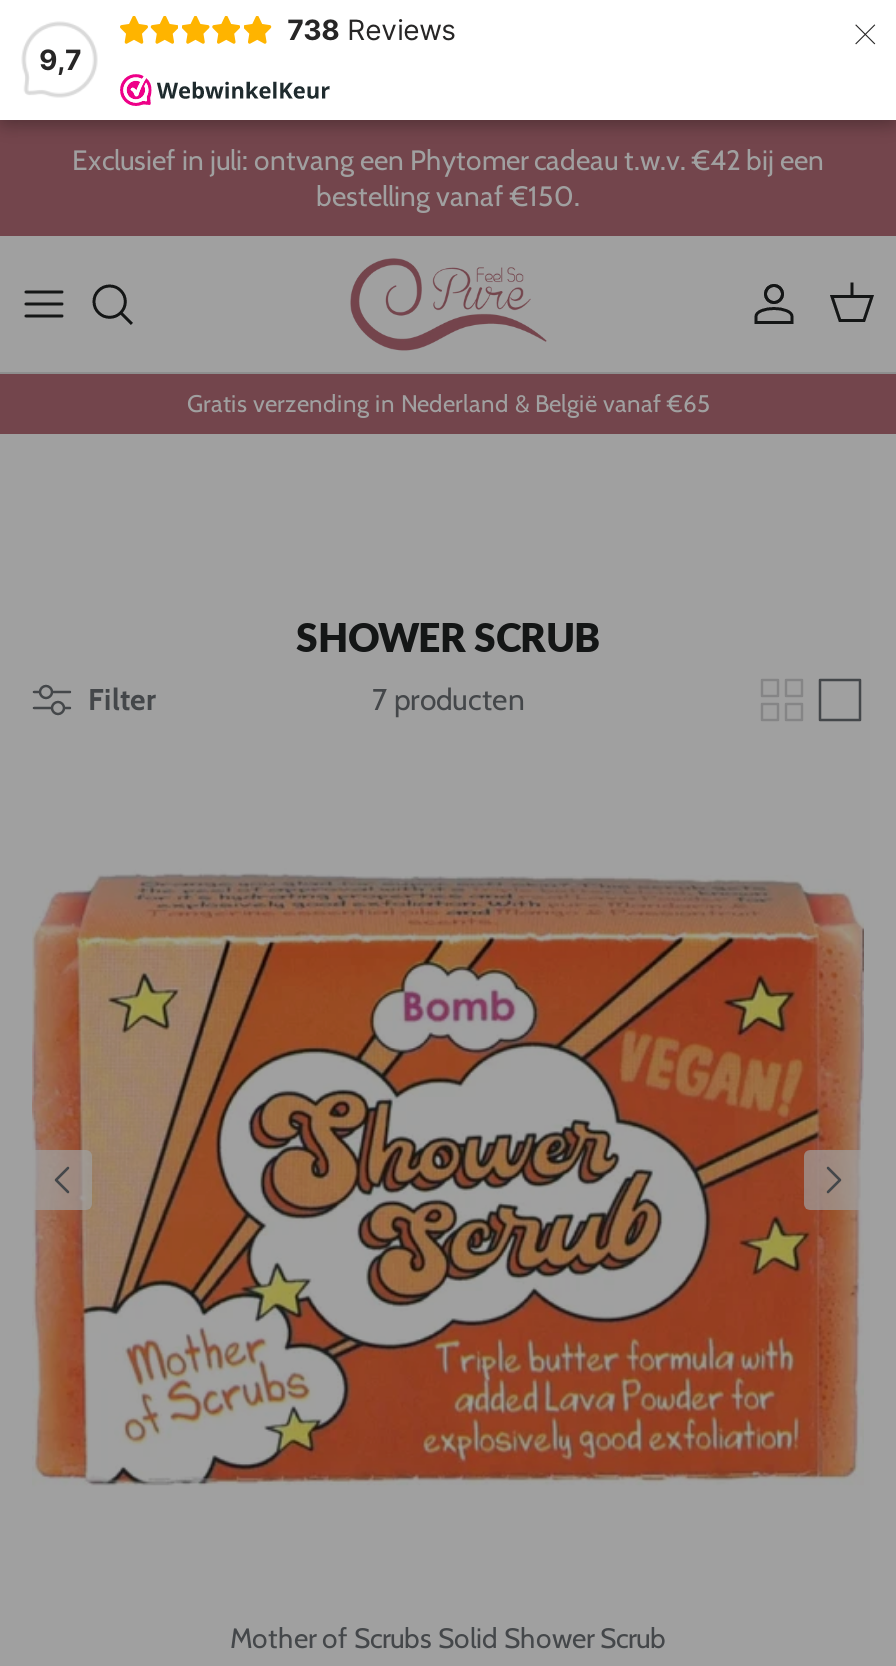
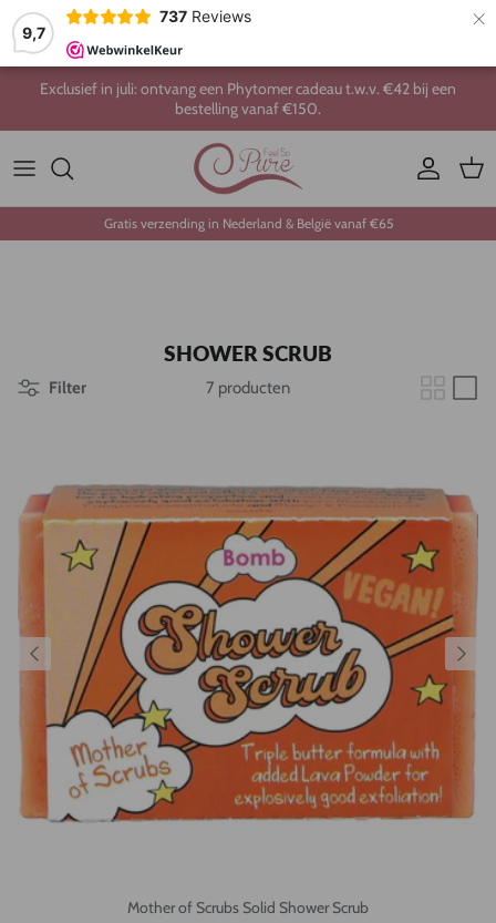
[287,12,455,46] 738 Reviews -> [159,7,251,25] 737 Reviews

